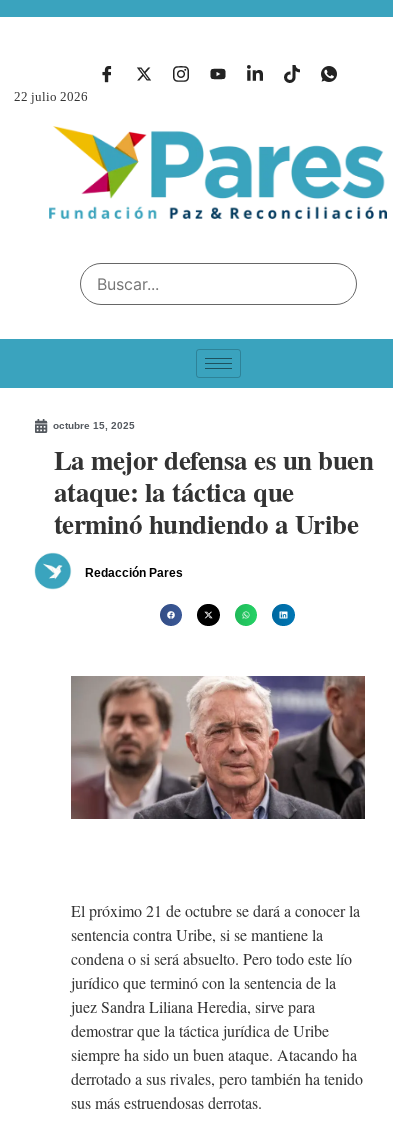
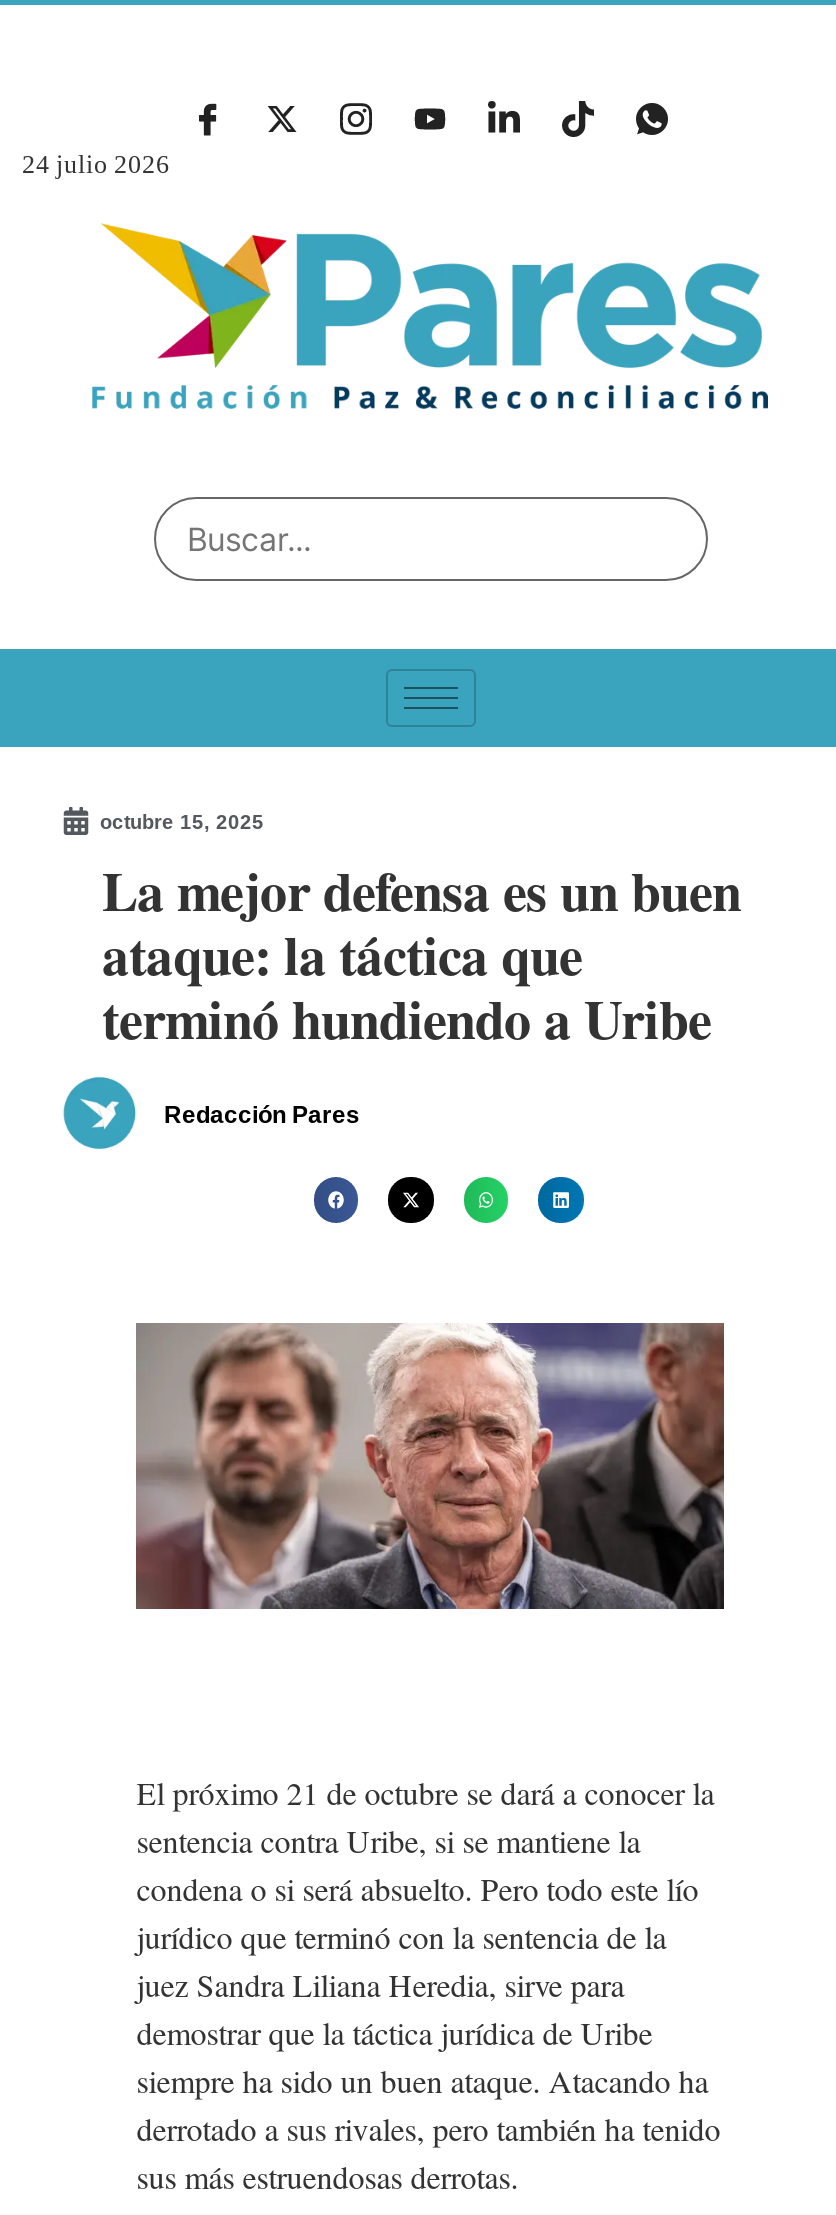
[14,89,88,104] 22 julio 2026 -> [22,149,170,179] 24 julio 2026

